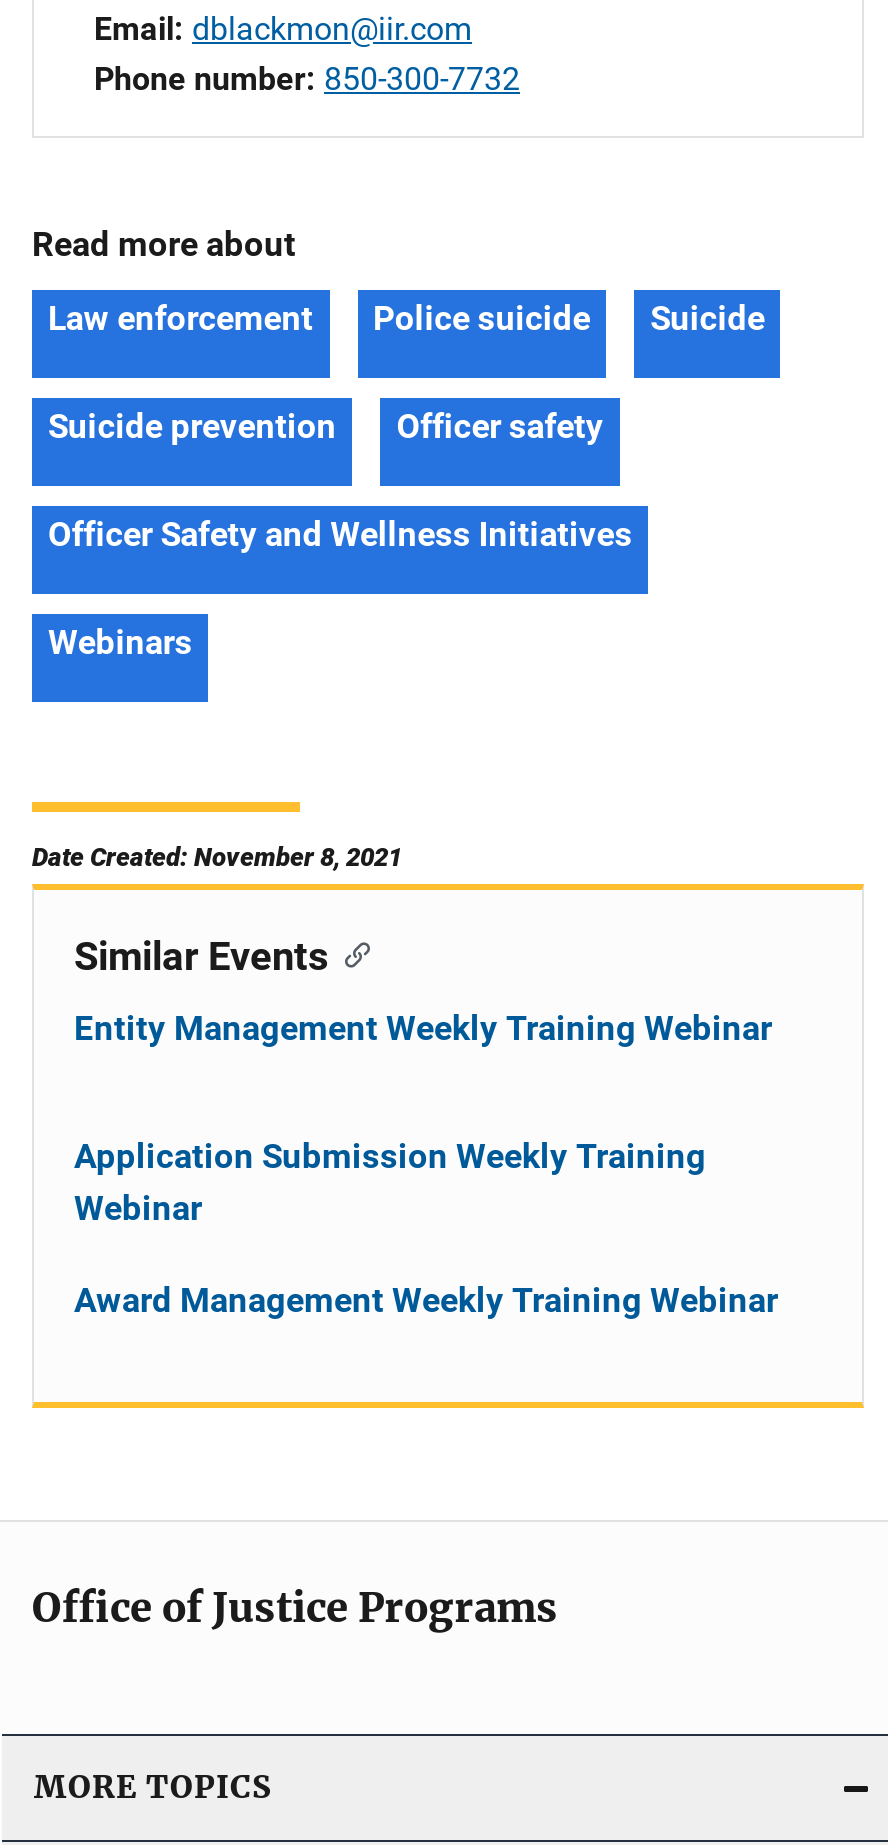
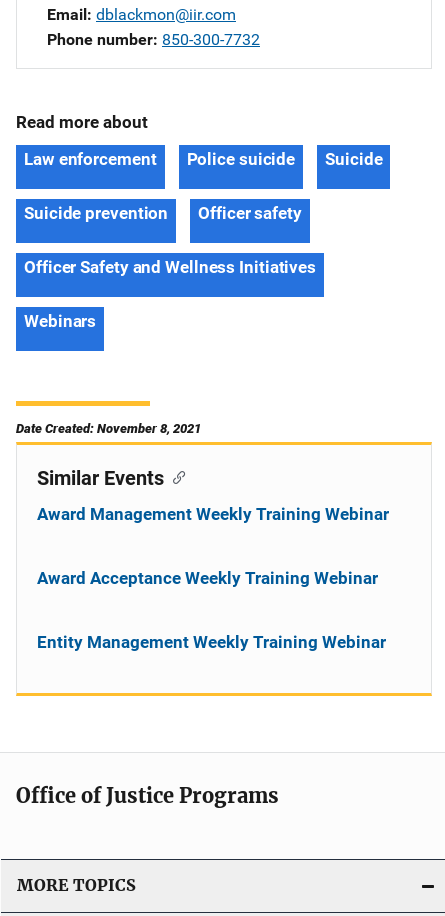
moved [74,1008,772,1048] -> [37,632,386,652]: Entity Management Weekly Training Webinar
[74,1136,706,1228] Application Submission Weekly Training | Webinar -> none
moved [74,1280,778,1320] -> [37,504,389,524]: Award Management Weekly Training Webinar
none -> [37,568,378,588] Award Acceptance Weekly Training Webinar

